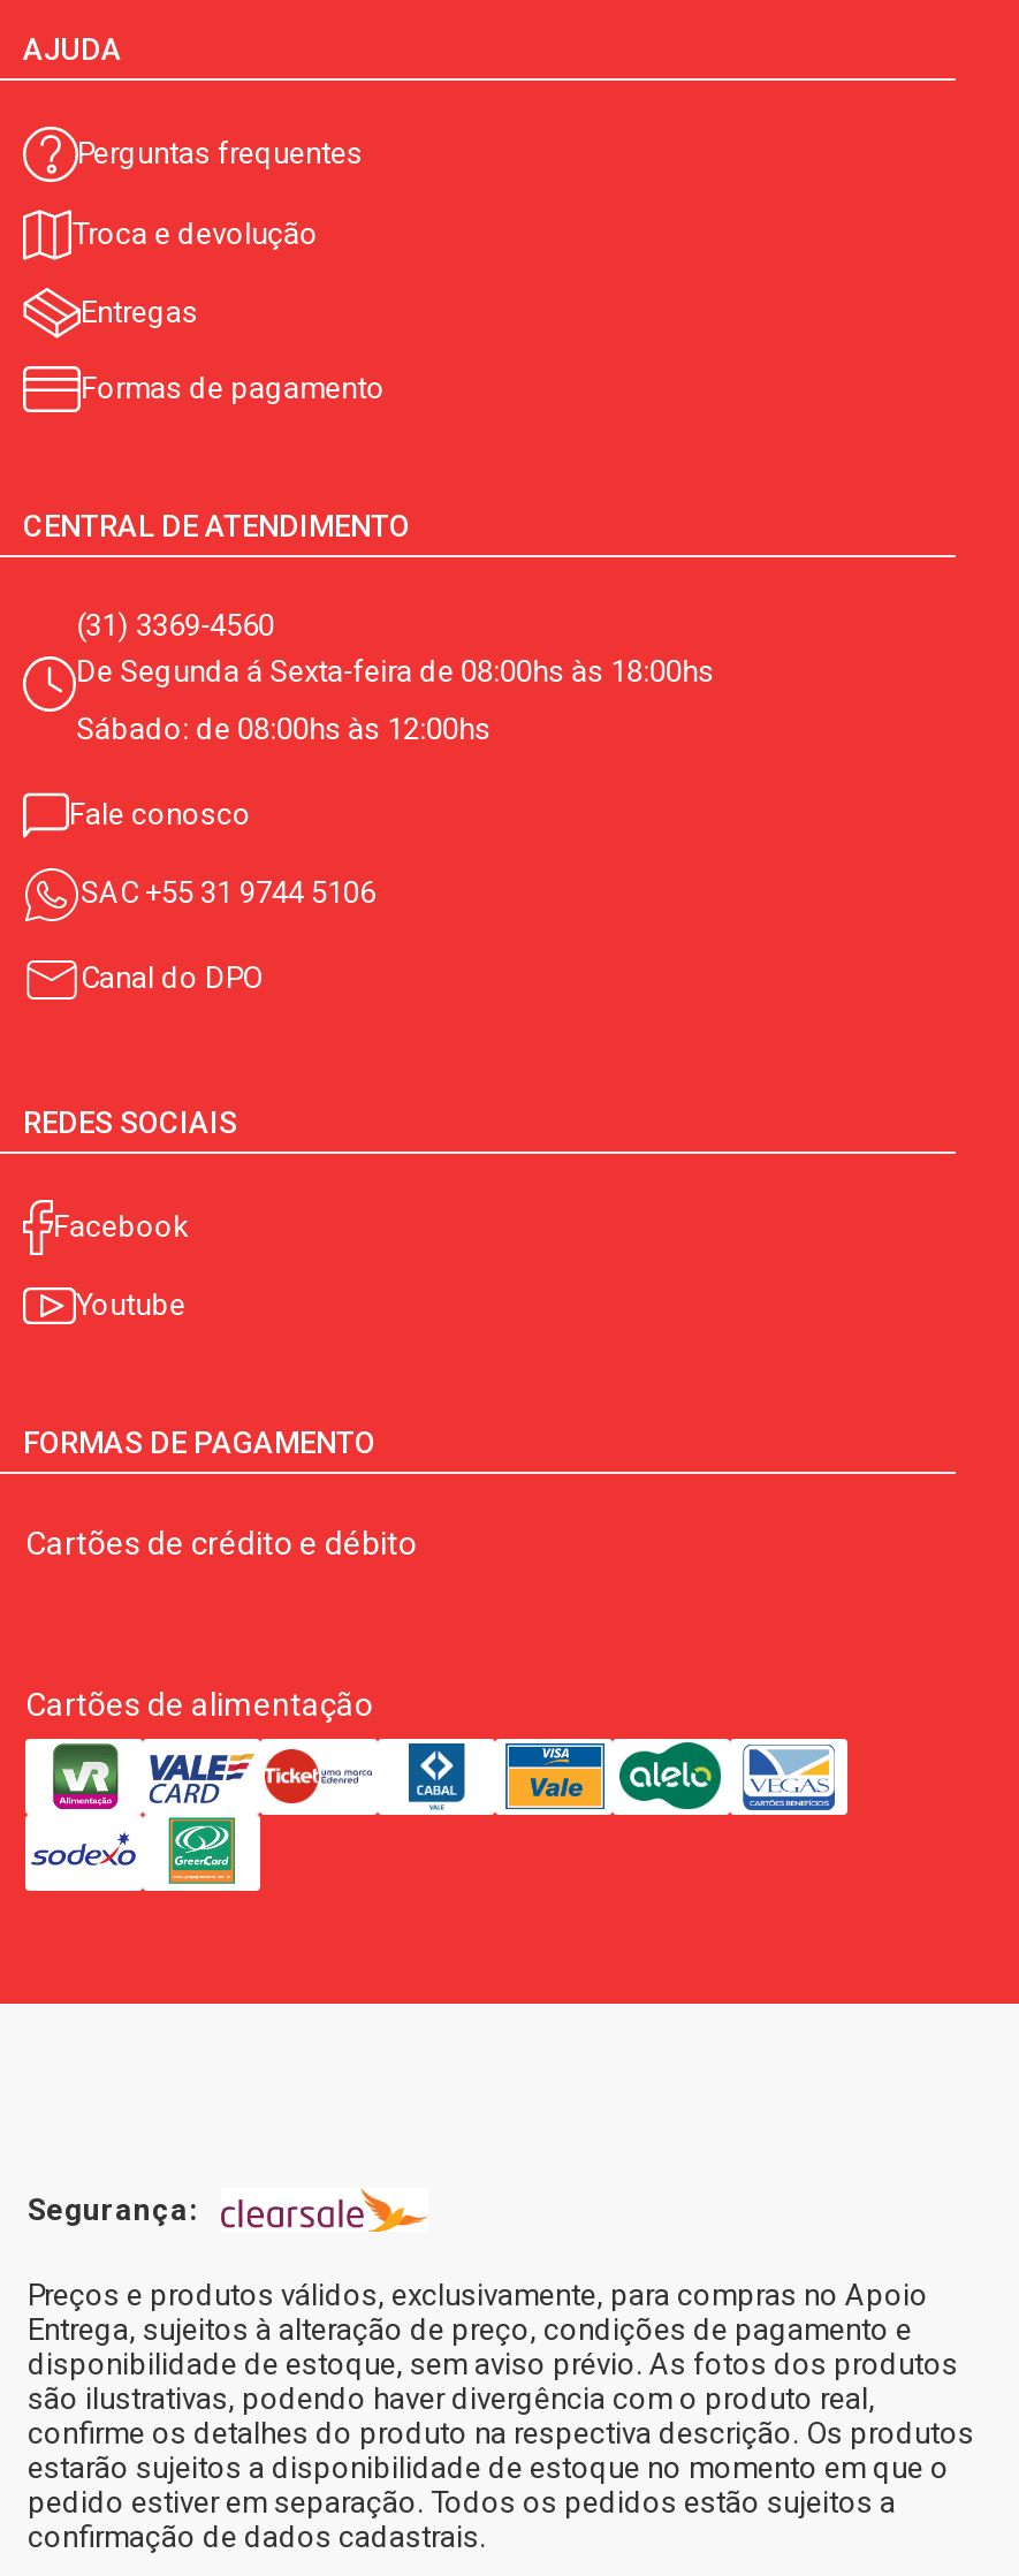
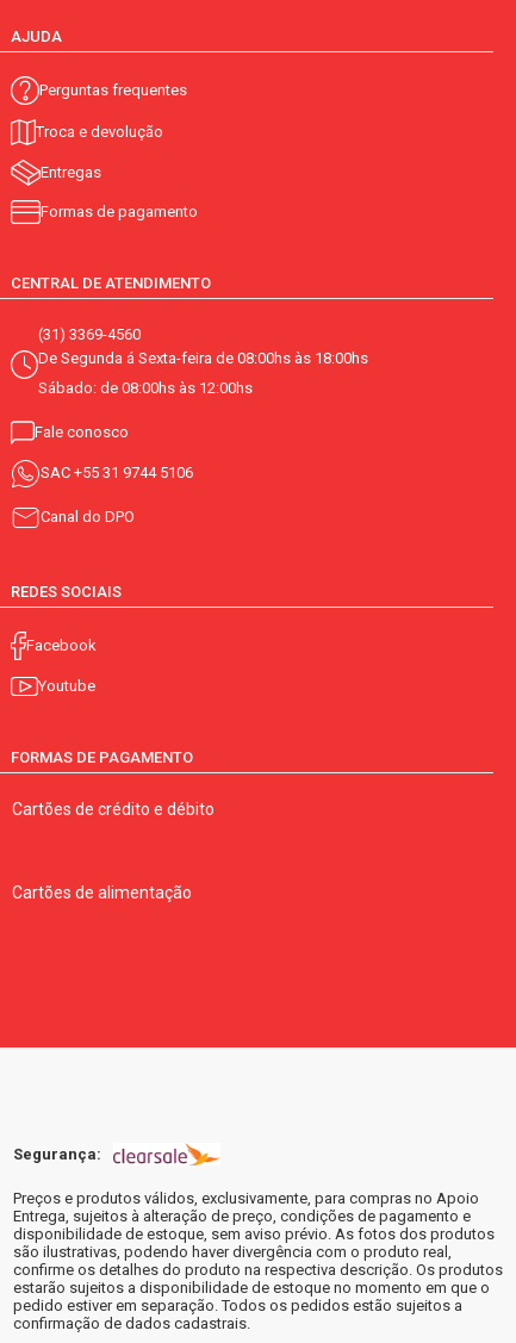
[23,1737,850,1893] [image] -> none

